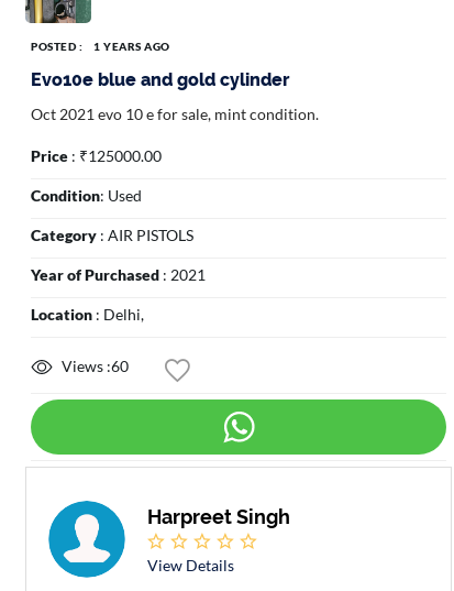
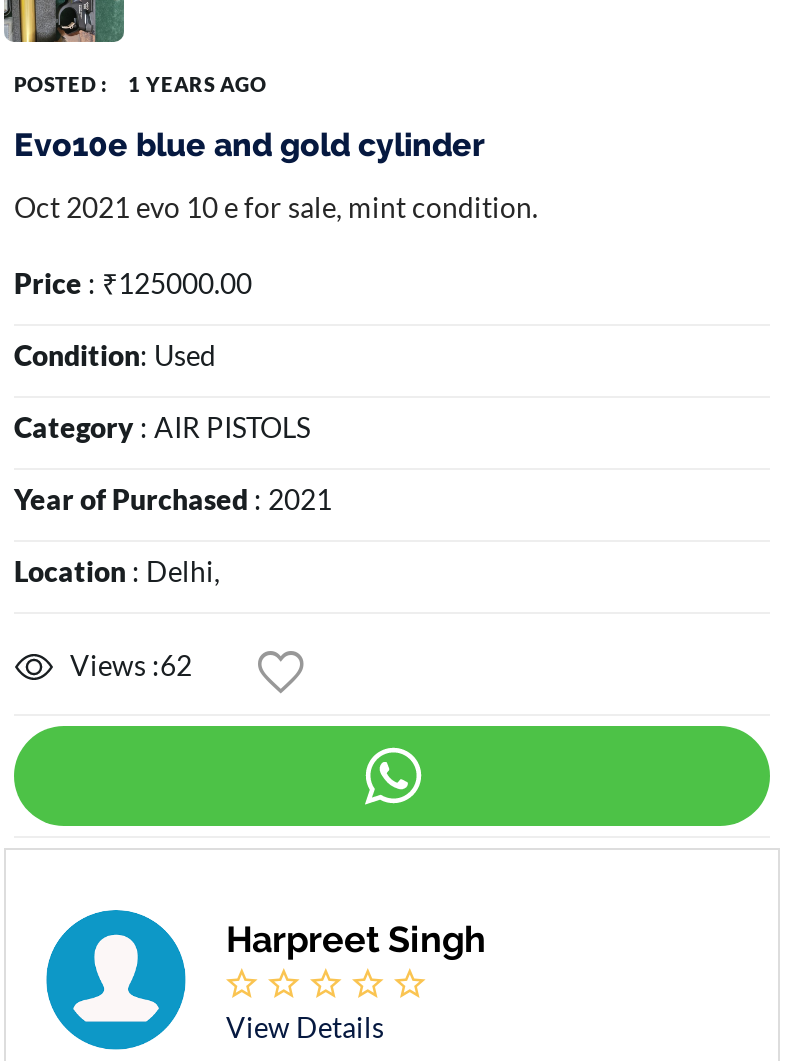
[58,356,129,375] Views :60 -> [64,647,192,681] Views :62

